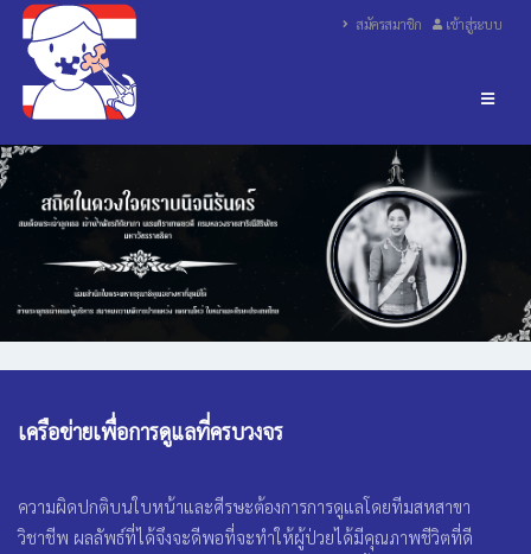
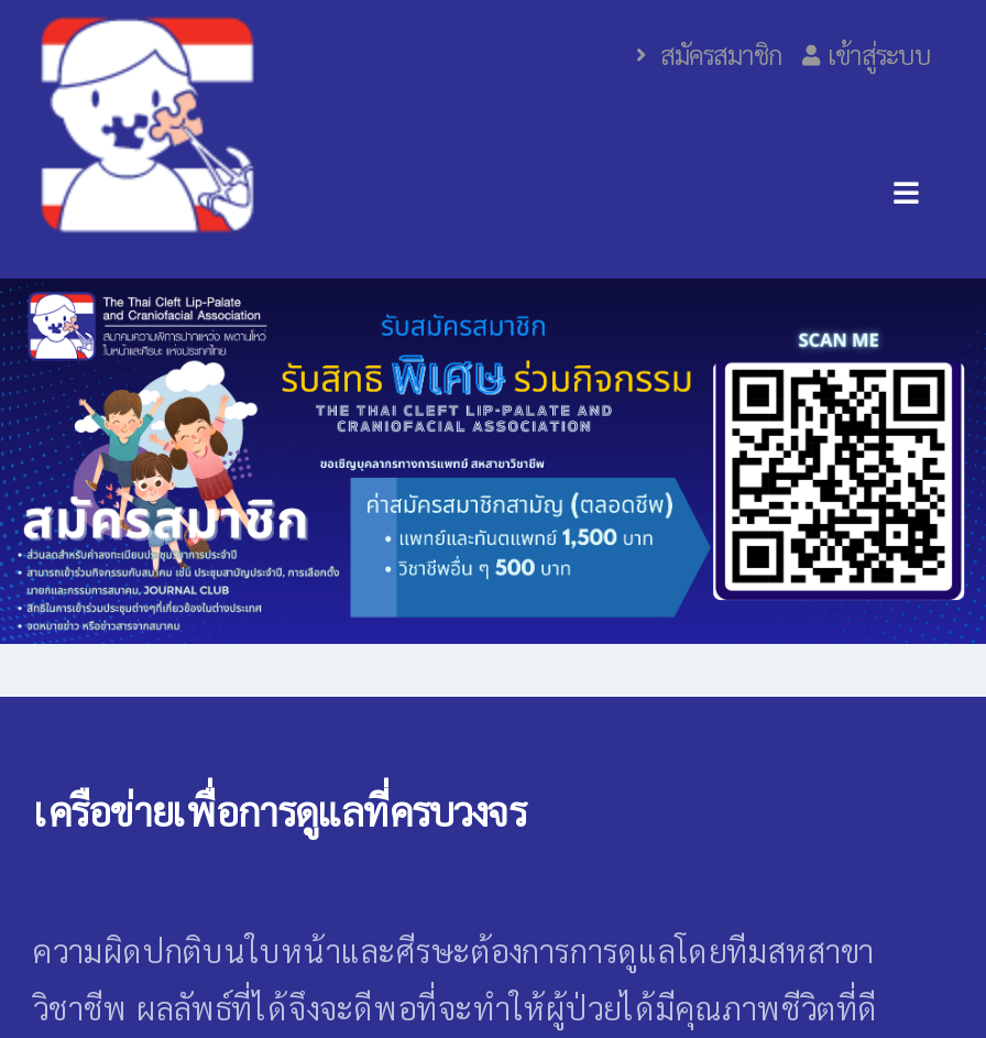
[4,145,527,343] [image] -> [7,281,979,646] [image]

